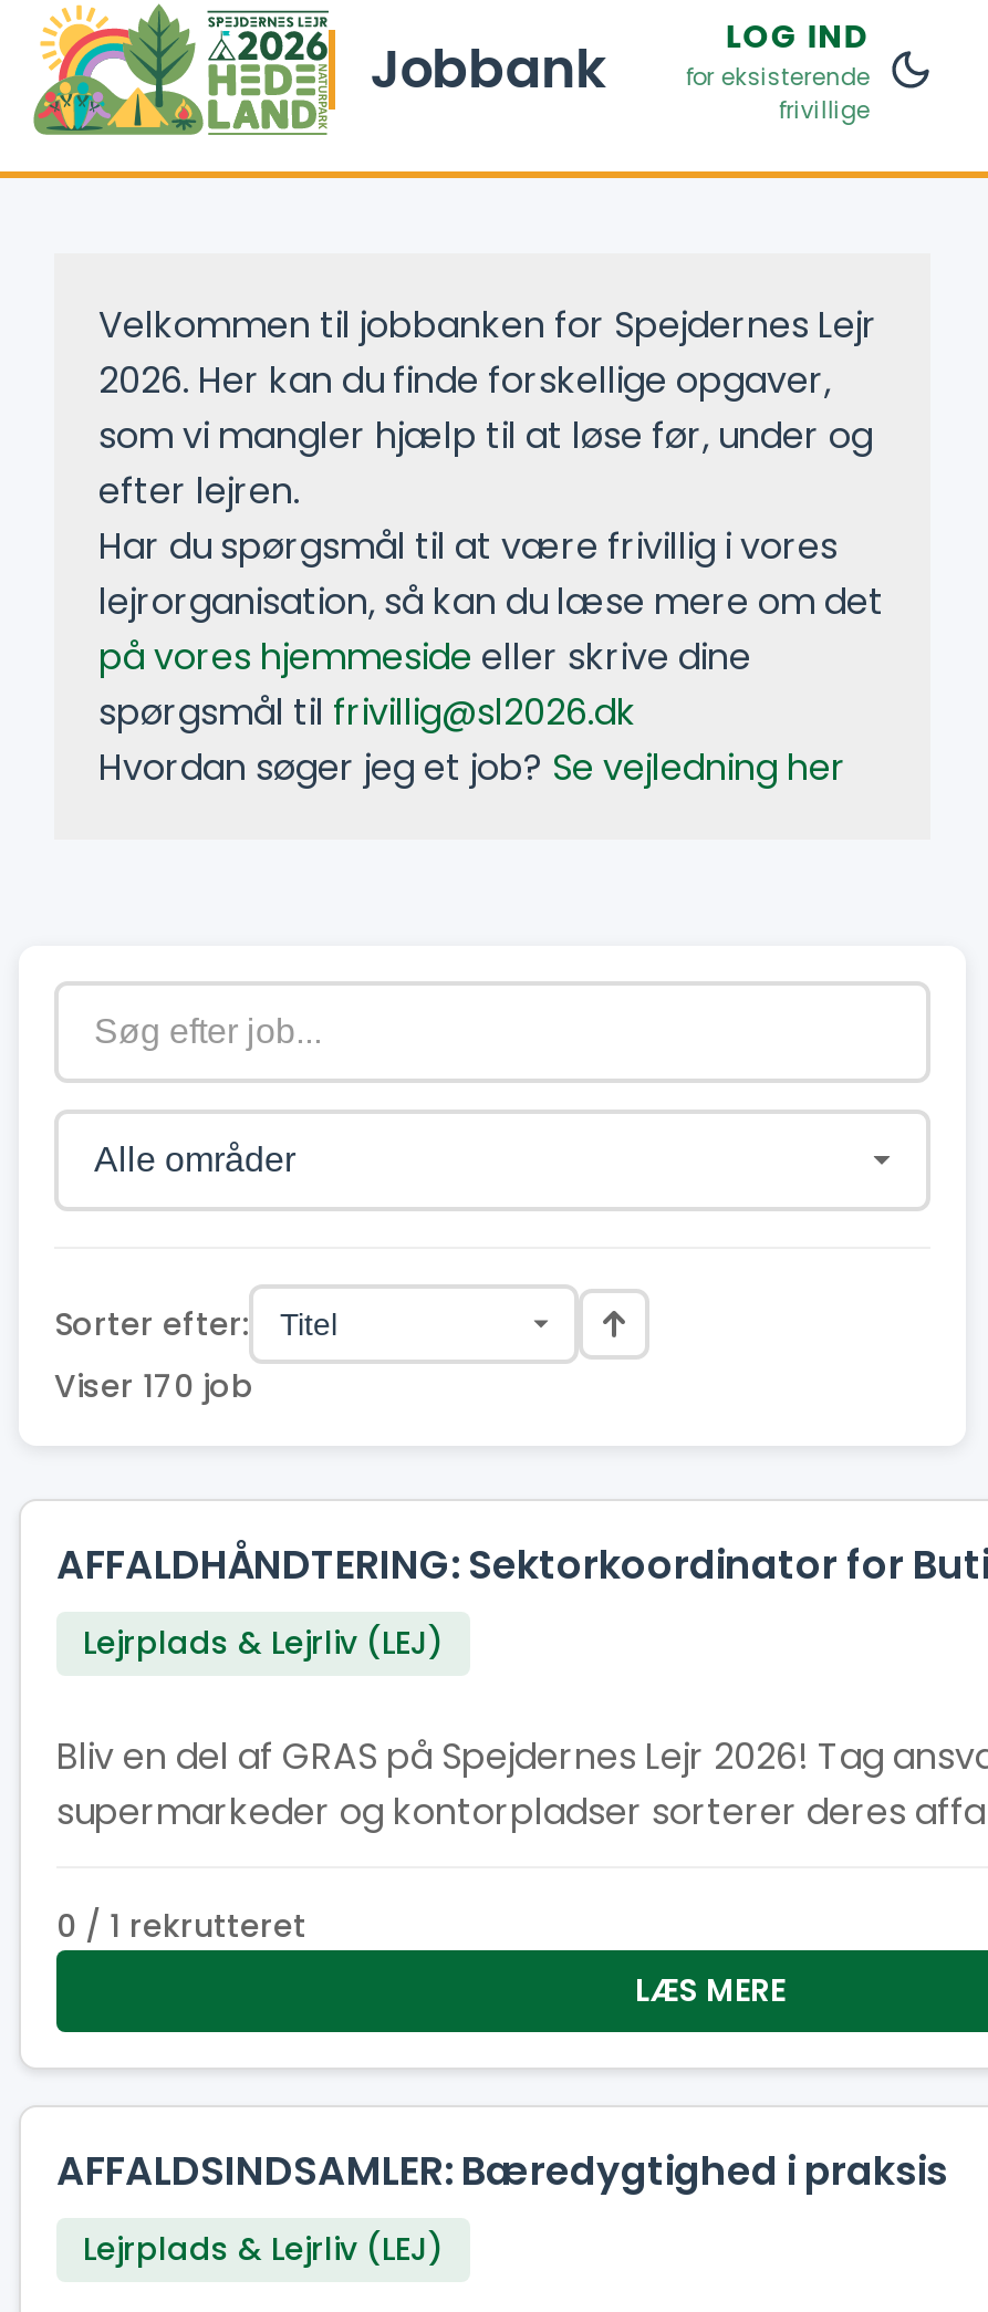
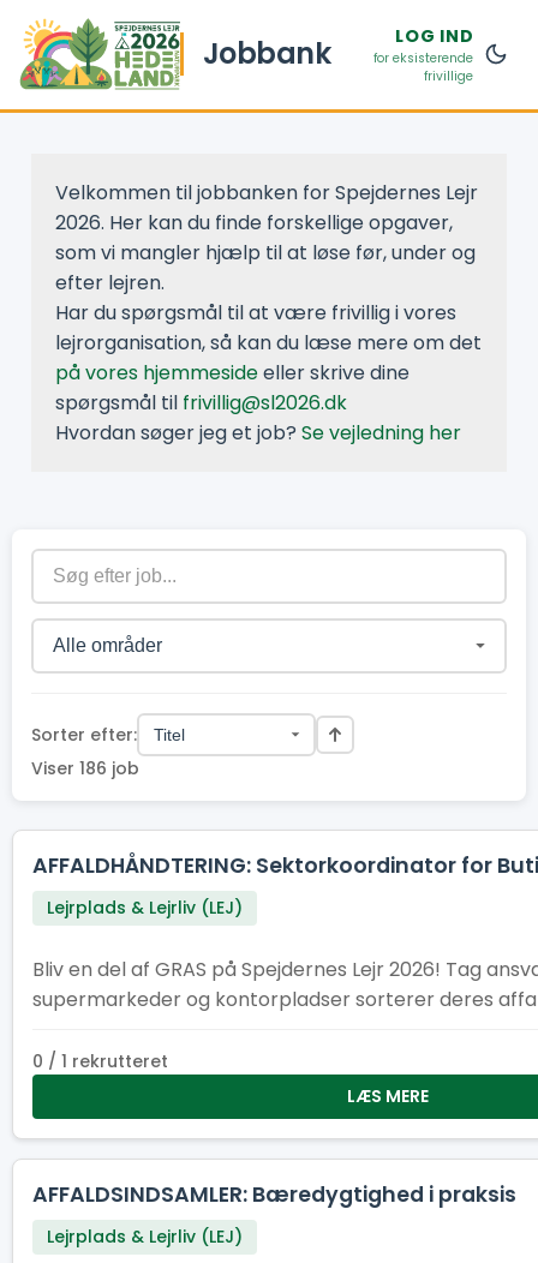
[54,1364,253,1408] Viser 170 job -> [31,756,139,780] Viser 186 job

